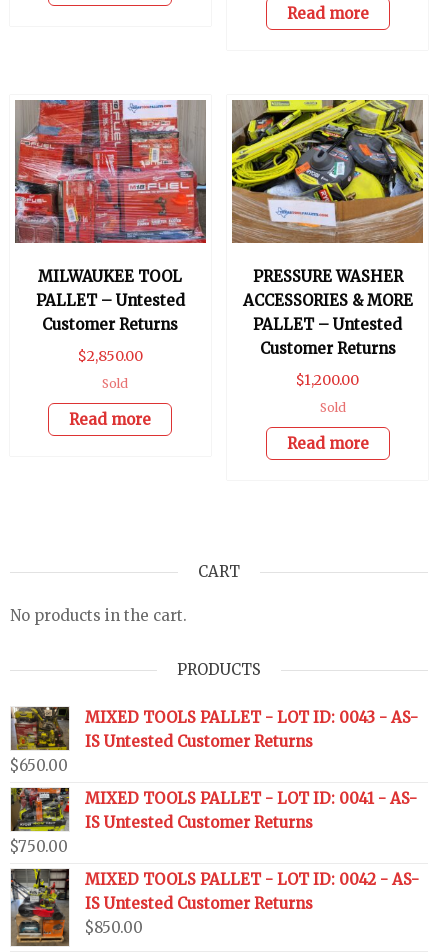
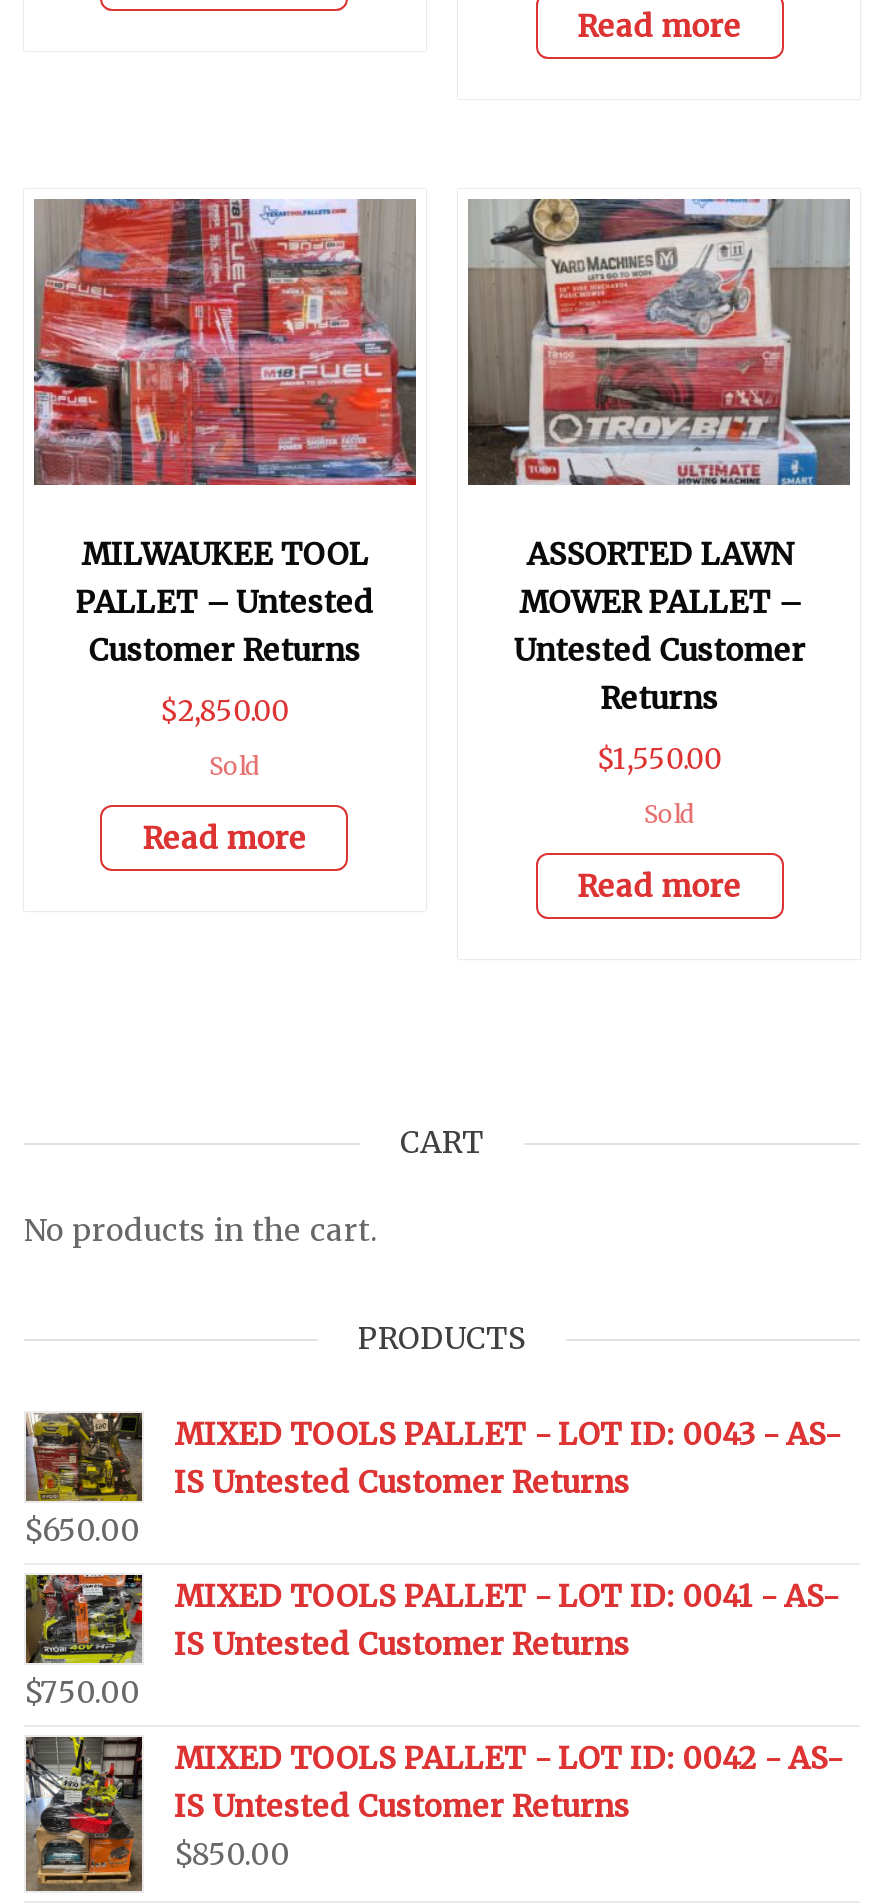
[231,99,424,358] [image] | PRESSURE WASHER | ACCESSORIES & MORE | PALLET – Untested | Customer Returns -> [466,196,852,717] [image] | ASSORTED LAWN | MOWER PALLET – | Untested Customer | Returns
[296,371,359,389] $1,200.00 -> [596,742,722,778] $1,550.00

